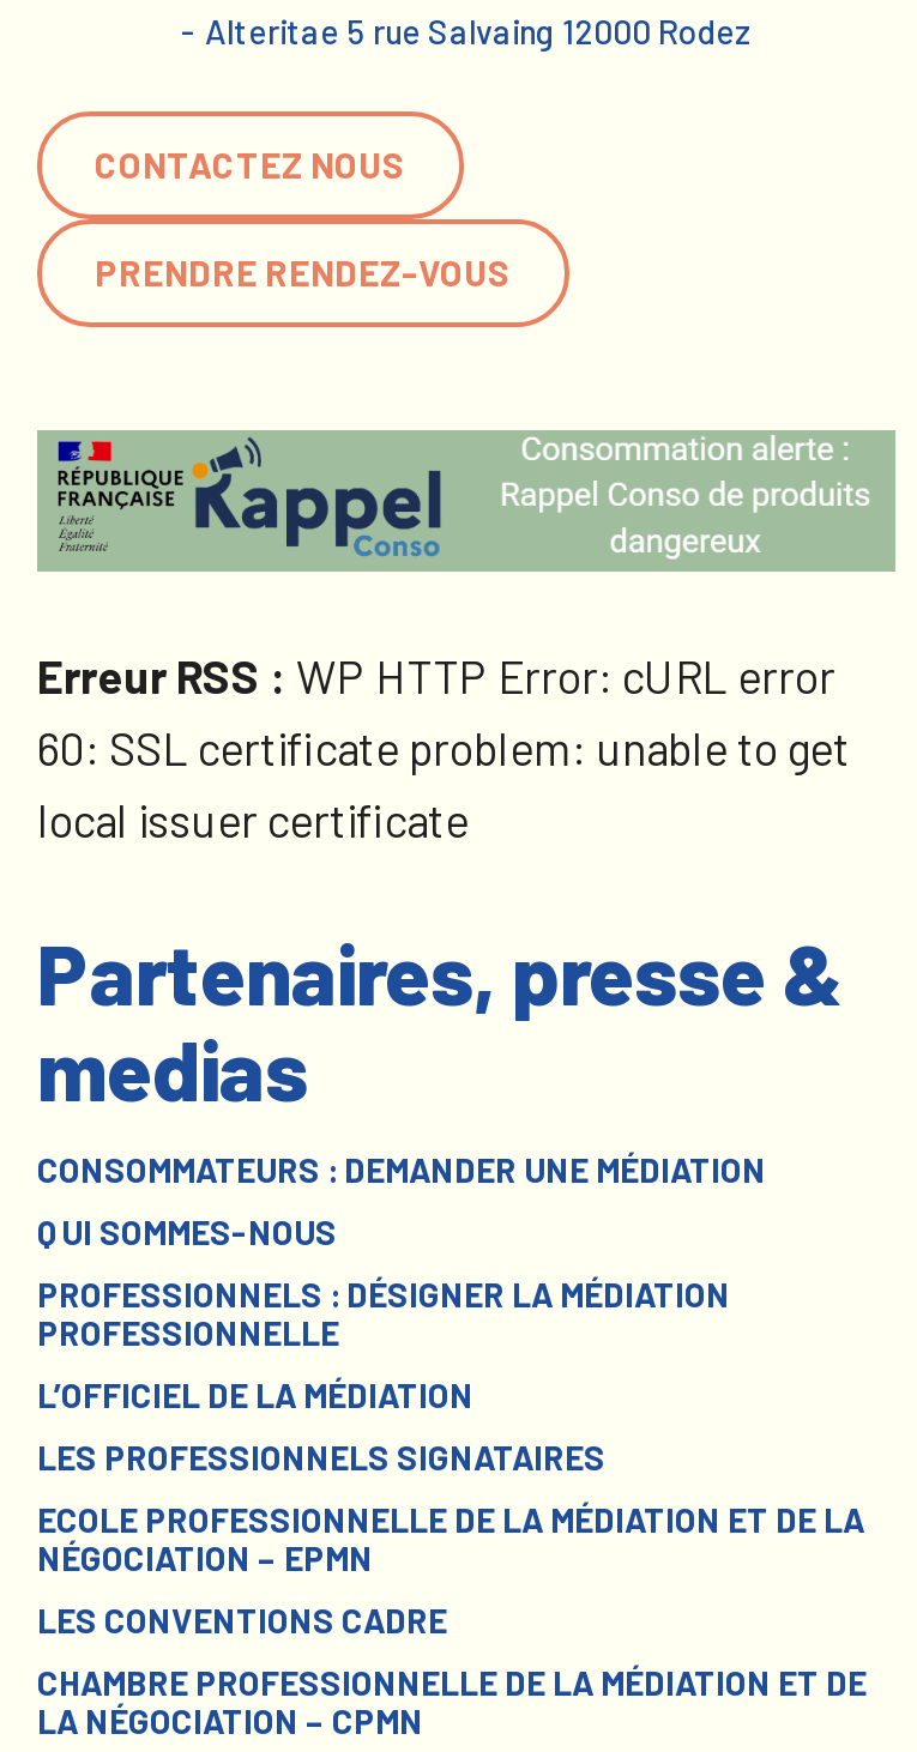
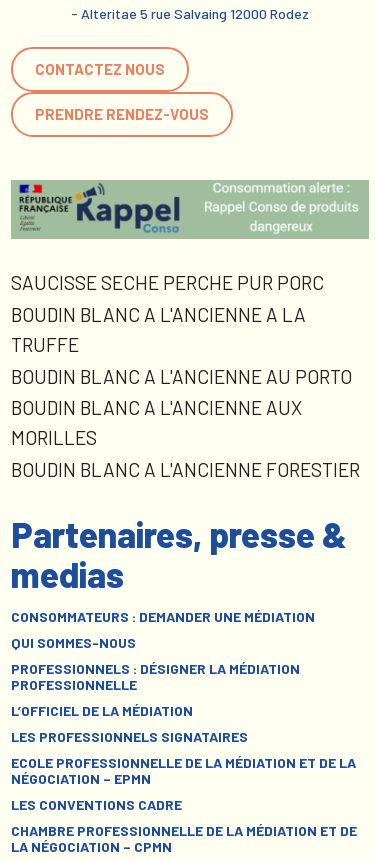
[37,647,850,846] Erreur RSS : WP HTTP Error: cURL error | 60: SSL certificate problem: unable to get | local issuer certificate -> [11,271,360,481] SAUCISSE SECHE PERCHE PUR PORC | BOUDIN BLANC A L'ANCIENNE A LA | TRUFFE | BOUDIN BLANC A L'ANCIENNE AU PORTO | BOUDIN BLANC A L'ANCIENNE AUX | MORILLES | BOUDIN BLANC A L'ANCIENNE FORESTIER

